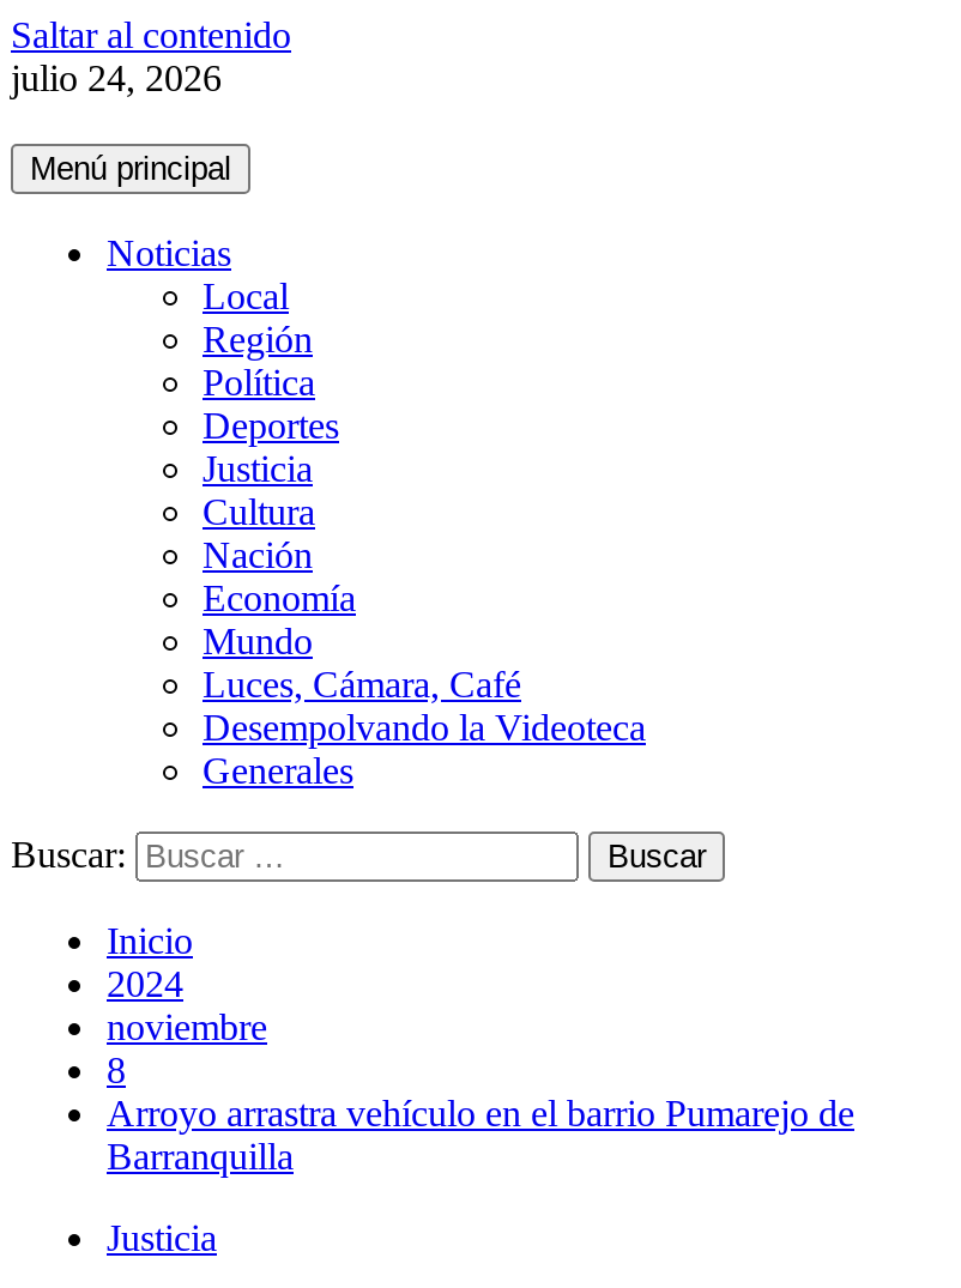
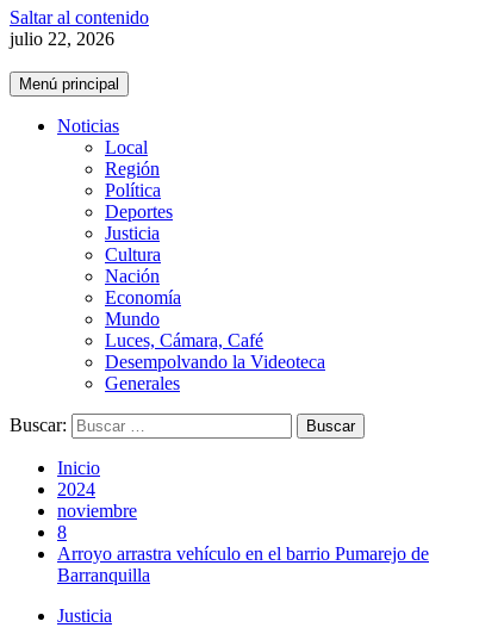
[11,58,222,98] julio 24, 2026 -> [10,29,114,49] julio 22, 2026

